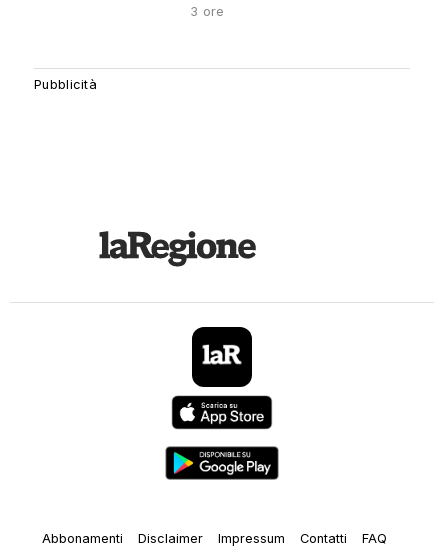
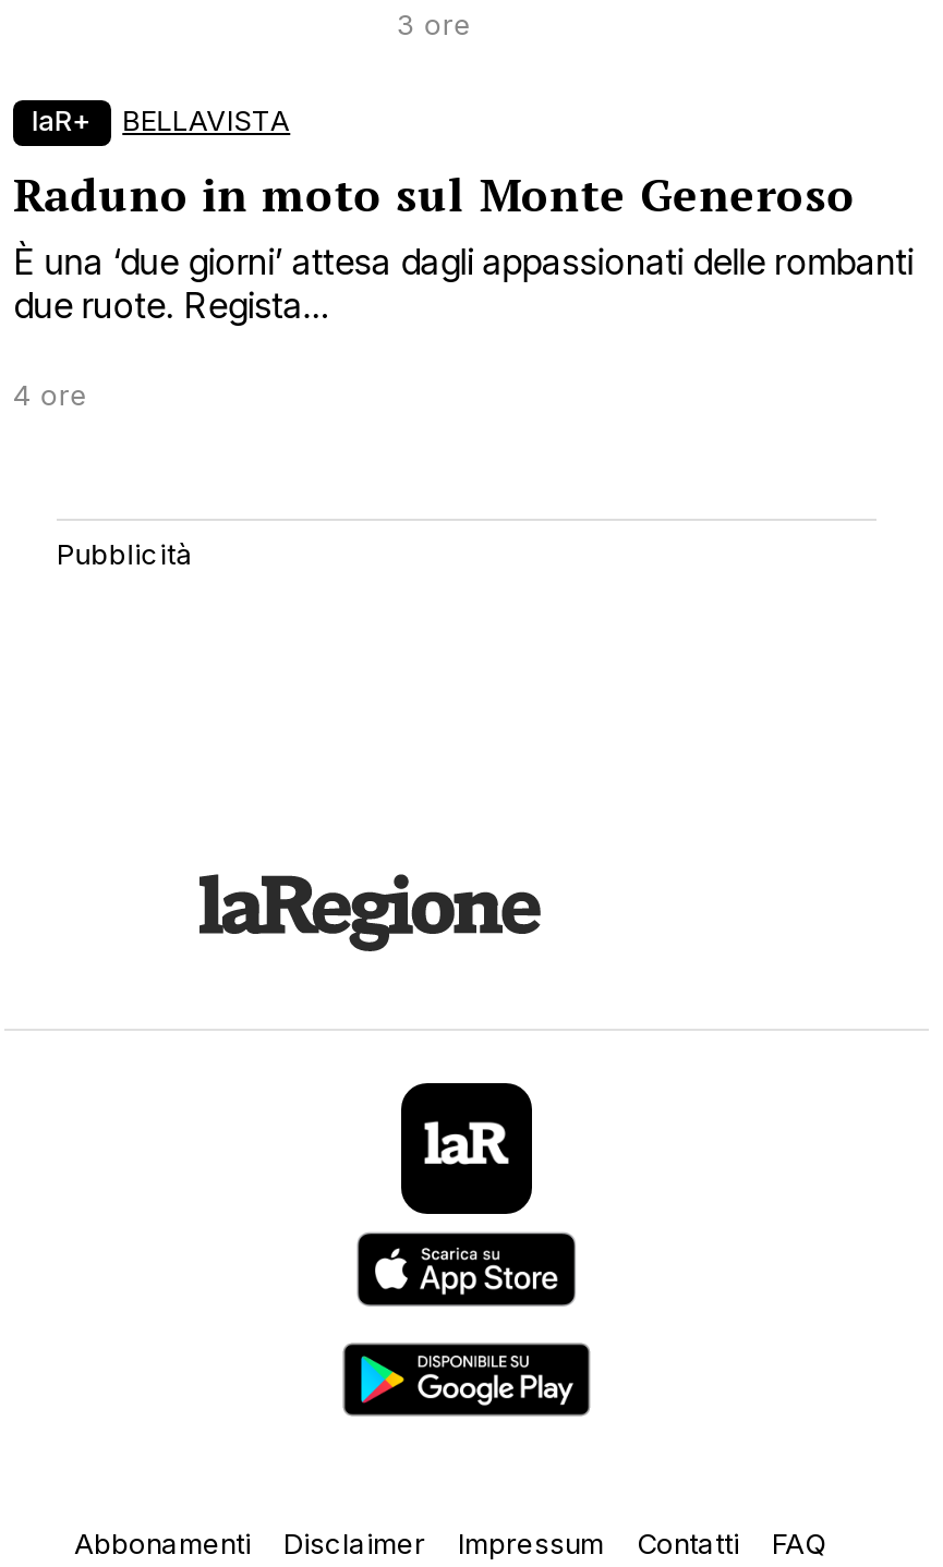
none -> [13,105,913,413] laR+ | BELLAVISTA | Raduno in moto sul Monte Generoso | È una ‘due giorni’ attesa dagli appassionati delle rombanti | due ruote. Regista... | 4 ore

